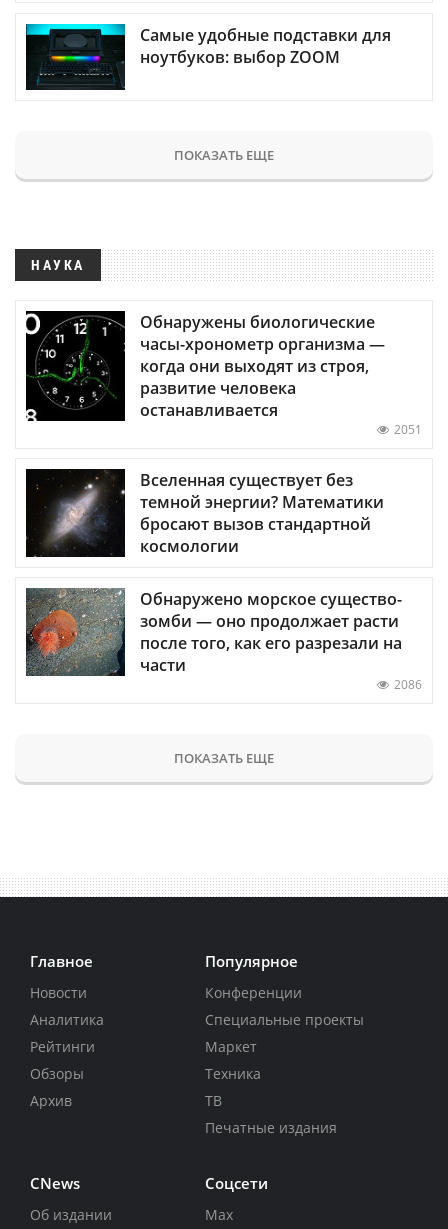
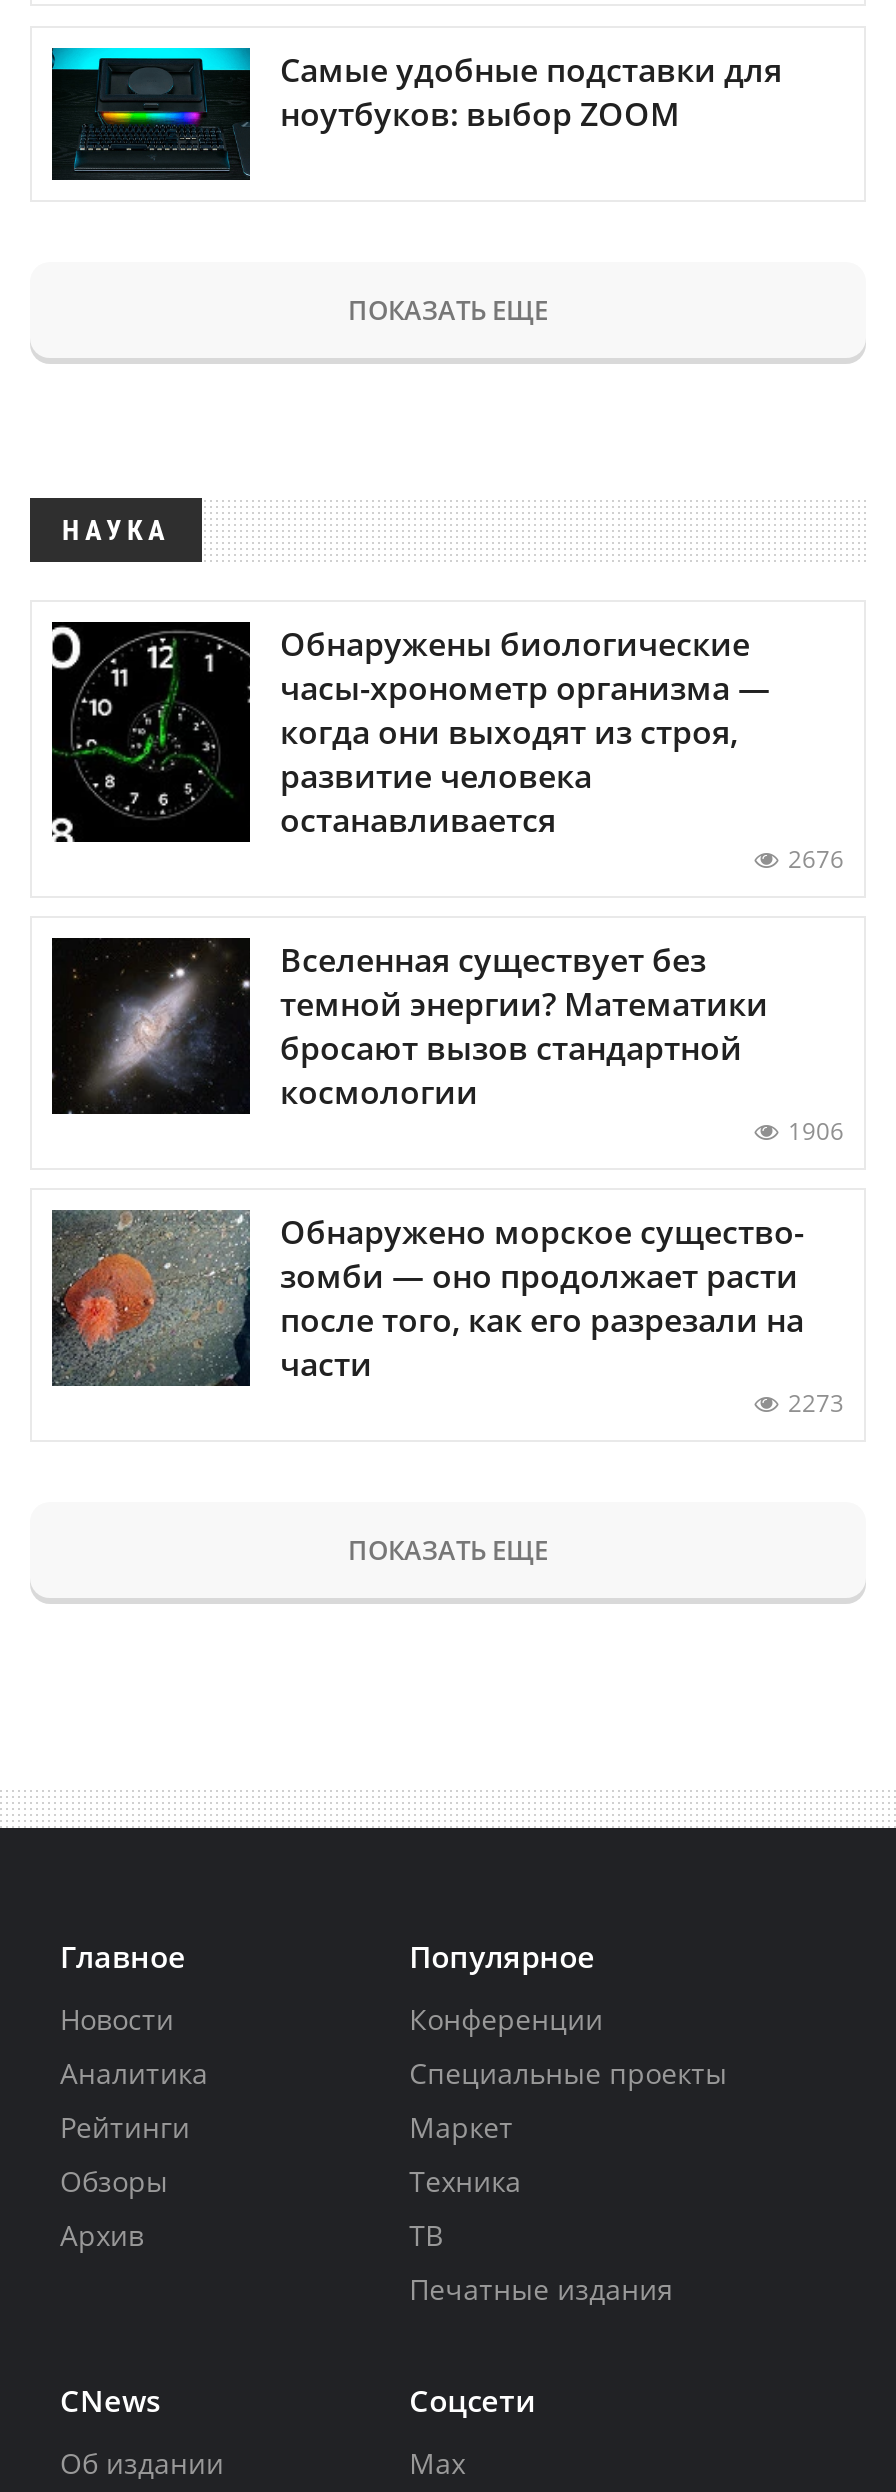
[394,421,422,438] 2051 -> [788,841,844,875] 2676
none -> [788,1114,844,1148] 1906
[394,676,422,693] 2086 -> [788,1386,844,1420] 2273

